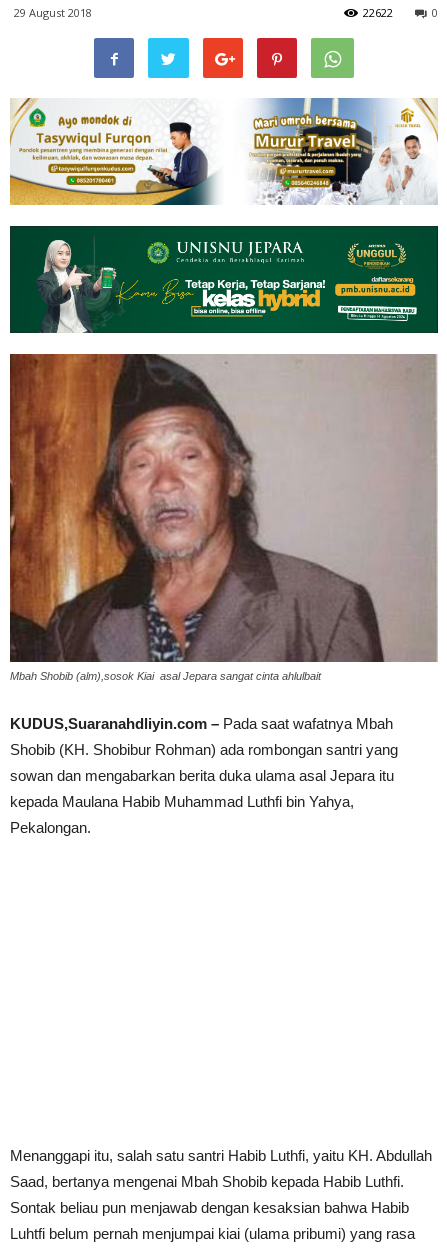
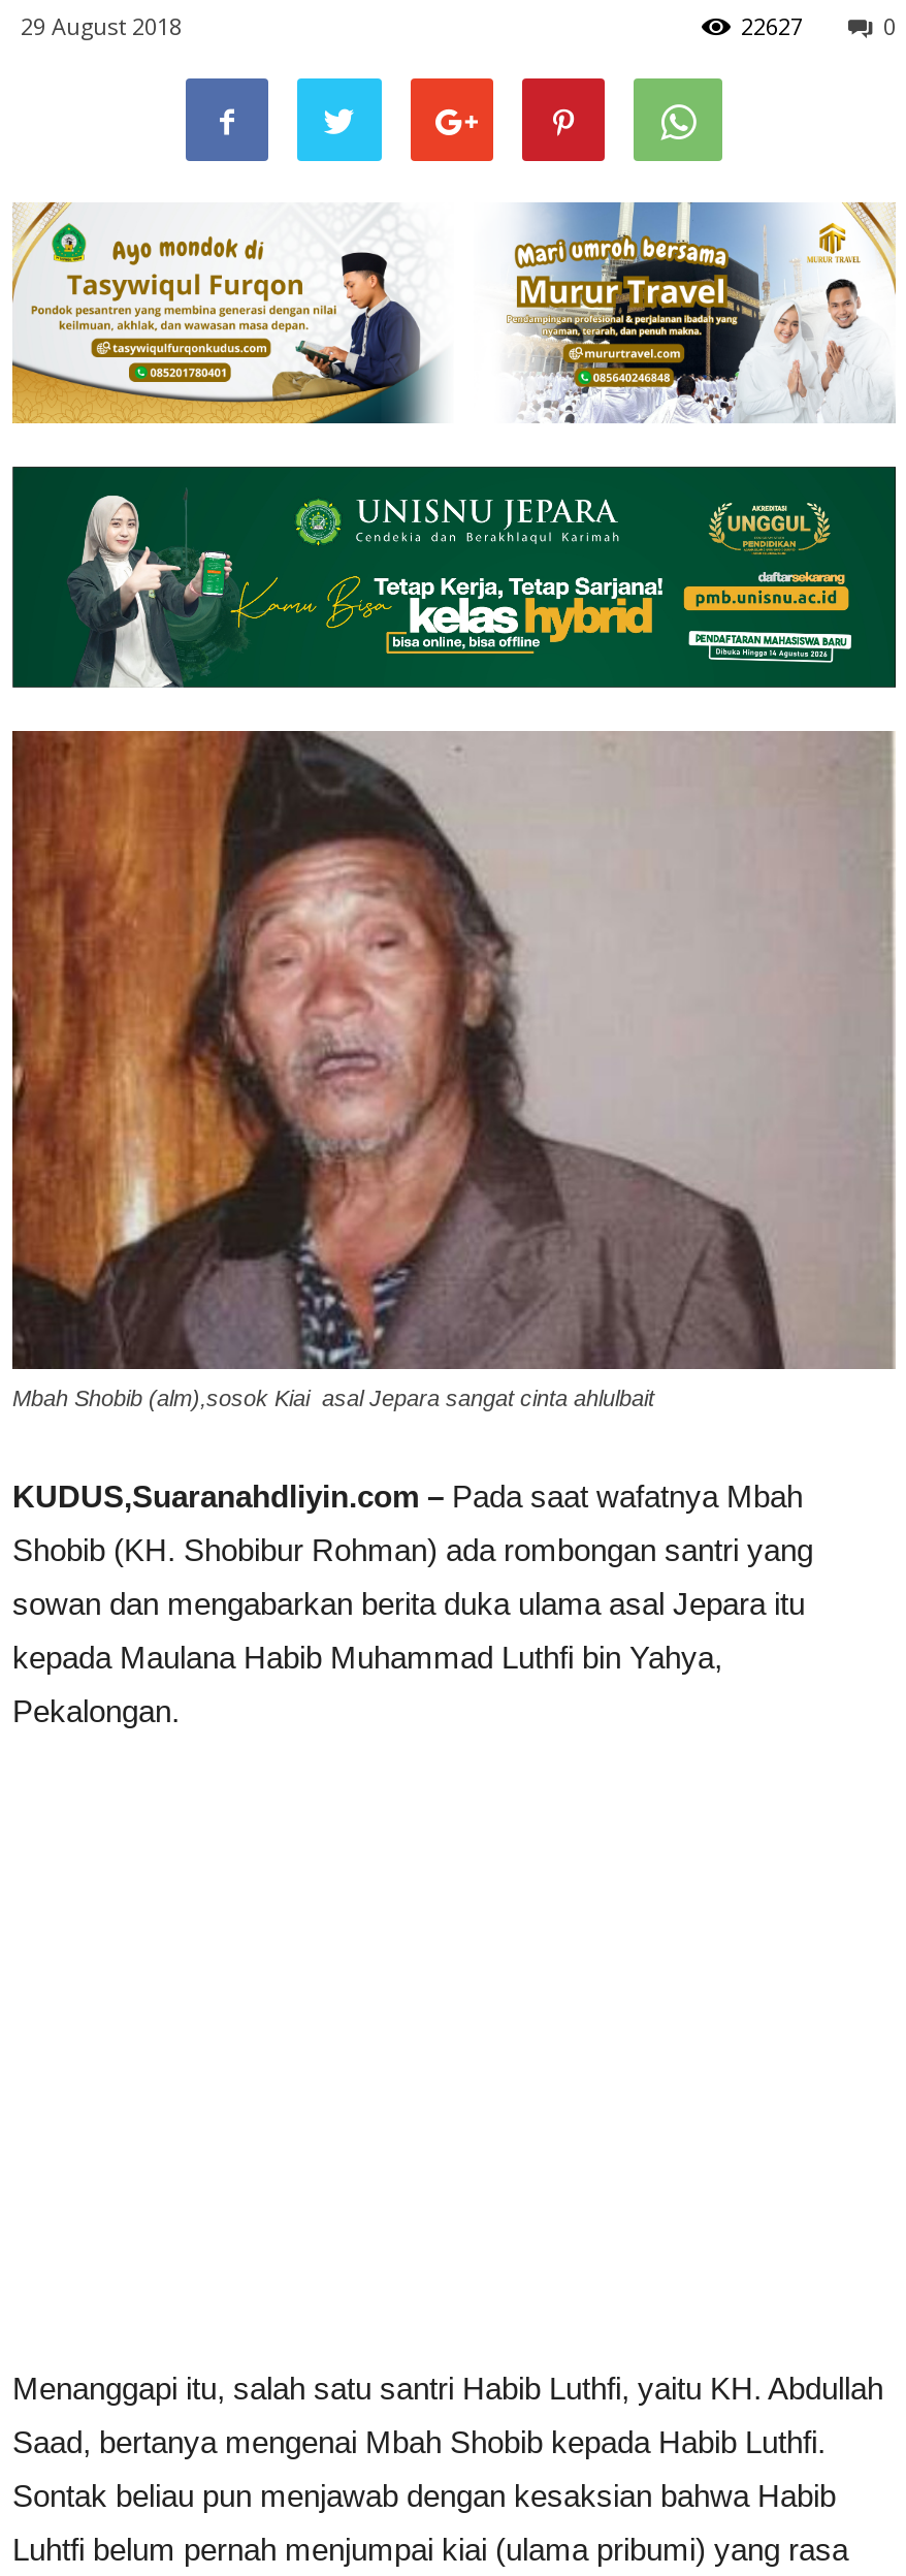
[363,5,393,20] 22622 -> [741,10,803,41] 22627

